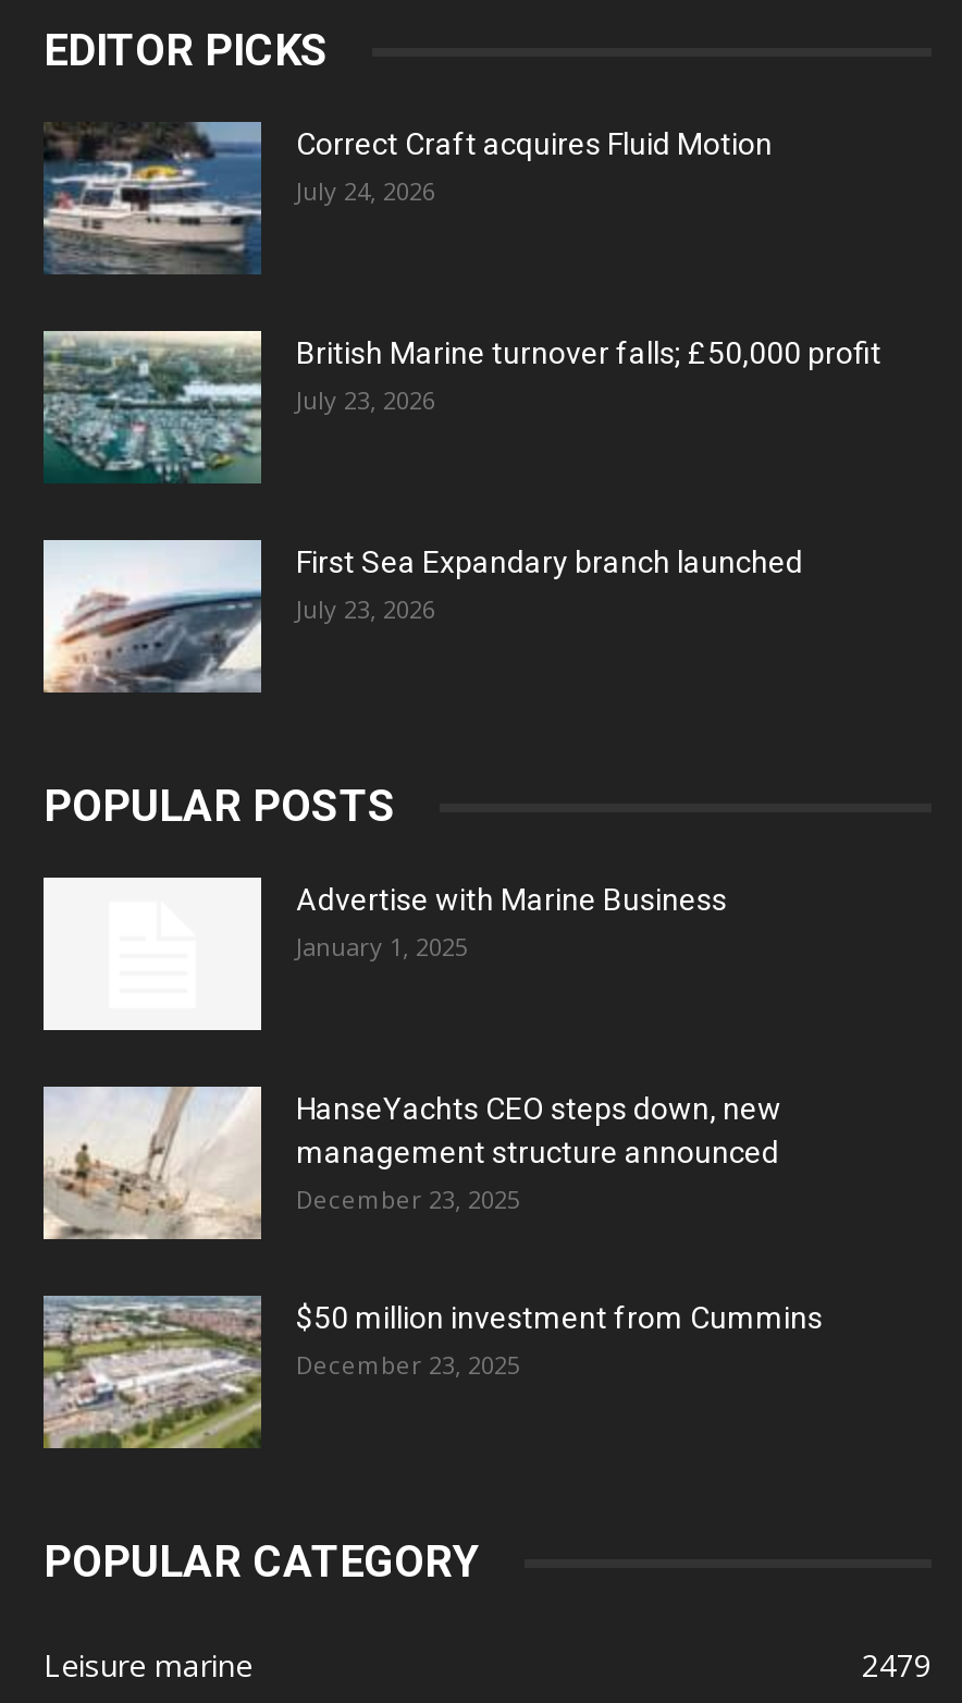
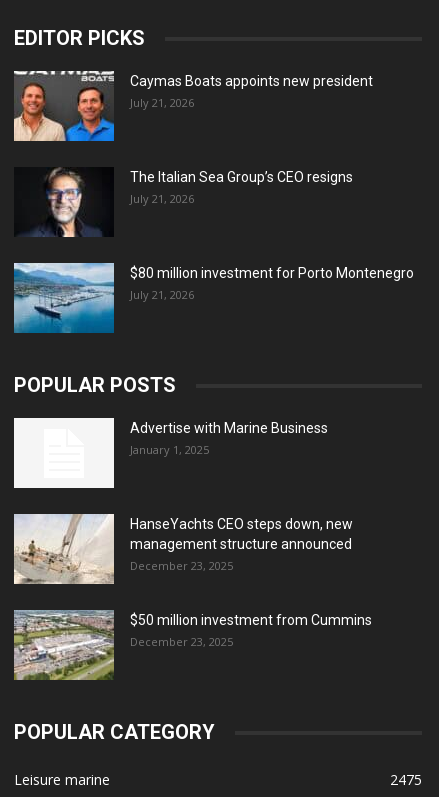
[44,120,773,274] [image] | Correct Craft acquires Fluid Motion | July 24, 2026 -> [13,70,373,142] [image] | Caymas Boats appoints new president | July 21, 2026
[41,329,881,486] [image] | British Marine turnover falls; £50,000 profit | July 23, 2026 -> [14,167,353,238] [image] | The Italian Sea Group’s CEO resigns | July 21, 2026
[41,538,803,695] [image] | First Sea Expandary branch launched | July 23, 2026 -> [13,262,414,334] [image] | $80 million investment for Porto Montenegro | July 21, 2026
[862,1645,932,1686] 2479 -> [390,770,422,789] 2475

